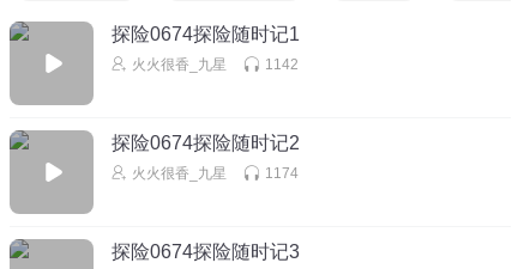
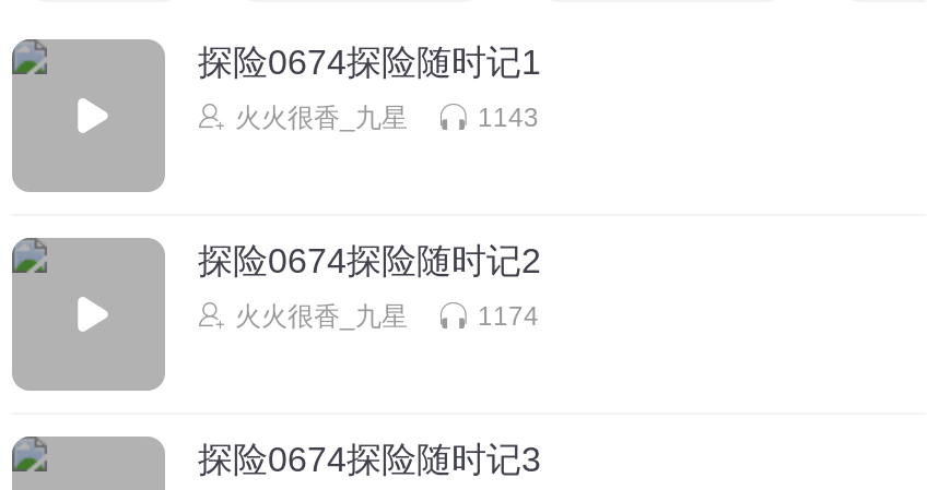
[265,56,299,72] 1142 -> [478,101,539,132] 1143

